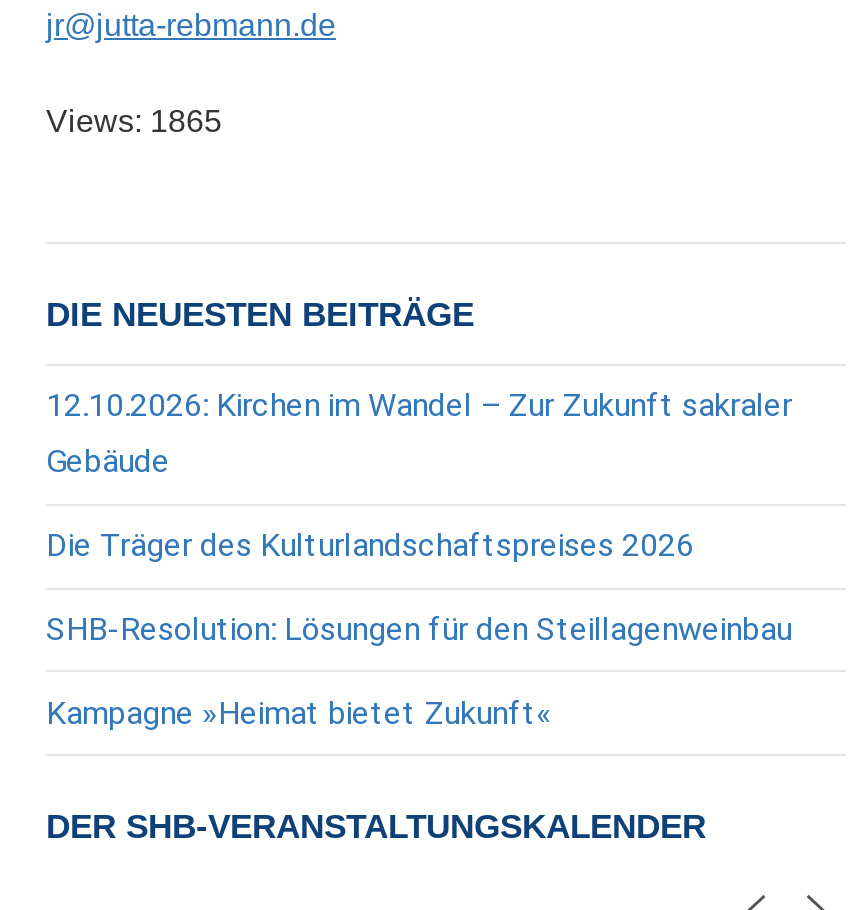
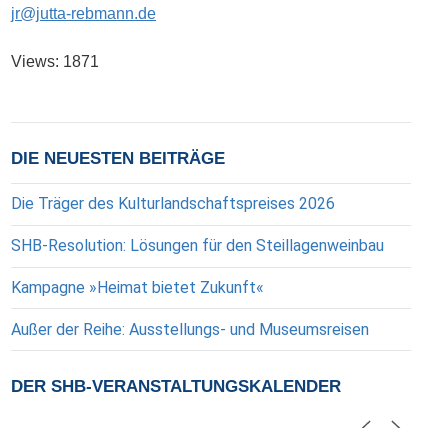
[46,104,222,138] Views: 1865 -> [11,53,99,70] Views: 1871
[46,387,792,481] 12.10.2026: Kirchen im Wandel – Zur Zukunft sakraler | Gebäude -> none
moved [46,526,792,731] -> [11,194,384,297]: Die Träger des Kulturlandschaftspreises 2026 | SHB-Resolution: Lösungen für den Steillagenweinbau | Kampagne »Heimat bietet Zukunft«
none -> [11,320,369,339] Außer der Reihe: Ausstellungs- und Museumsreisen

